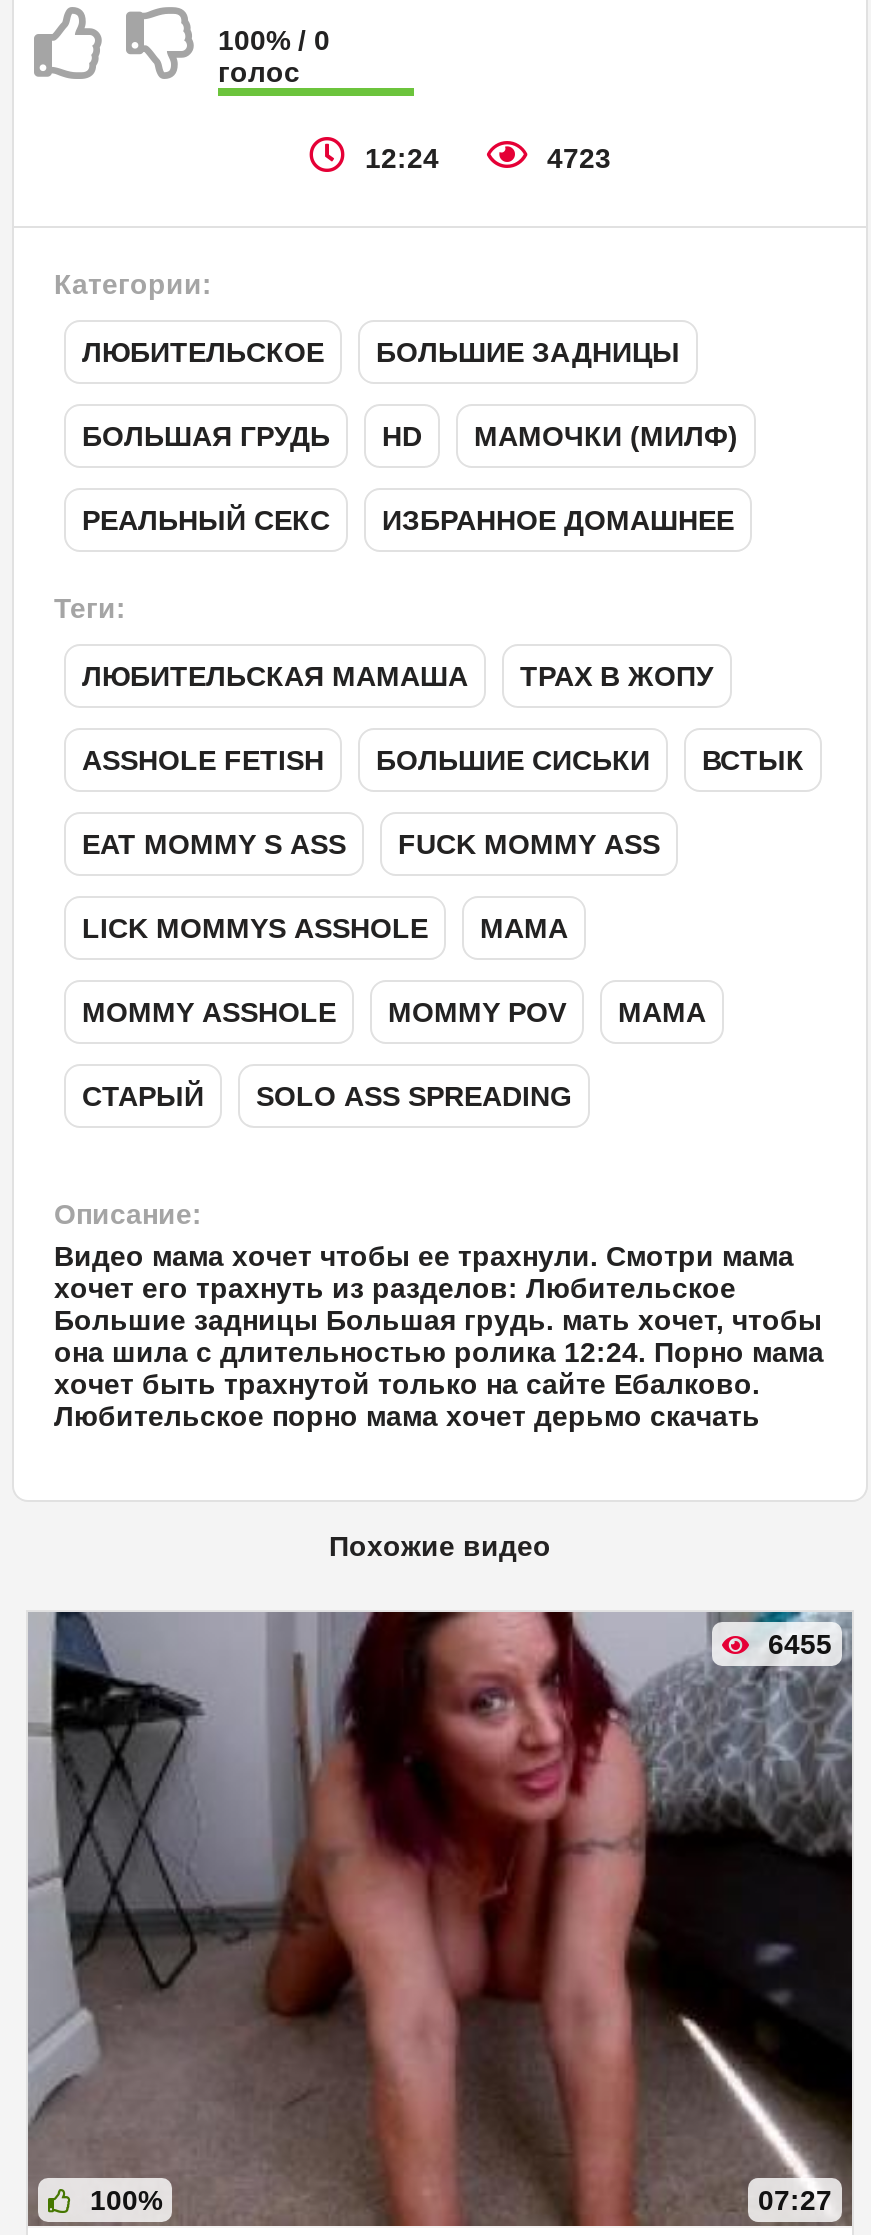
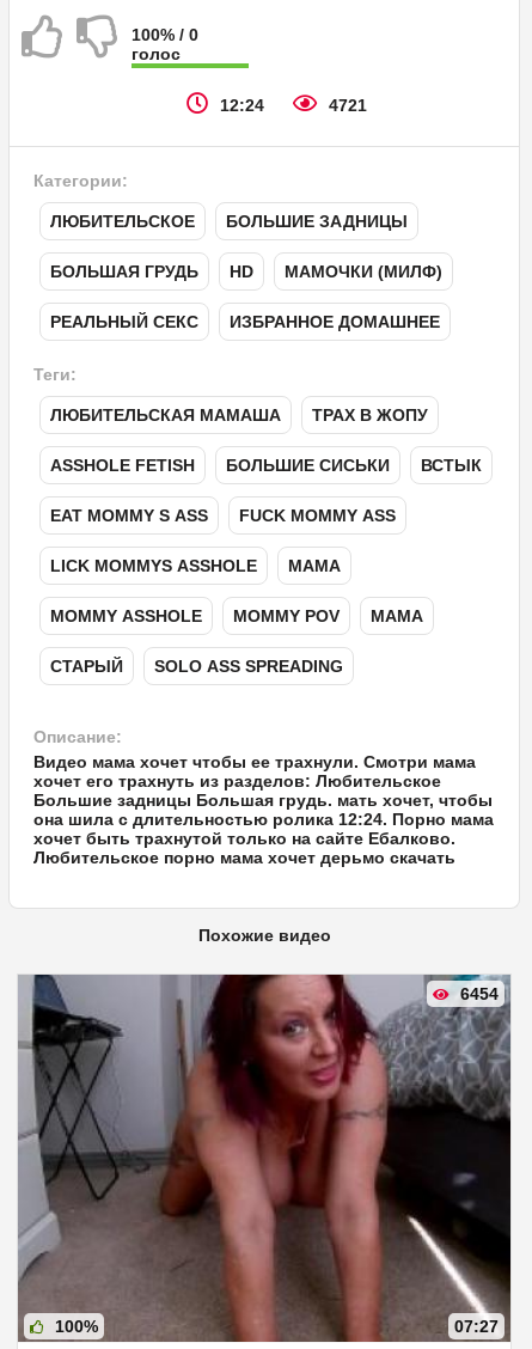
[547,142,611,174] 4723 -> [328,96,366,115] 4721
[760,1628,832,1660] 6455 -> [455,984,499,1004] 6454

